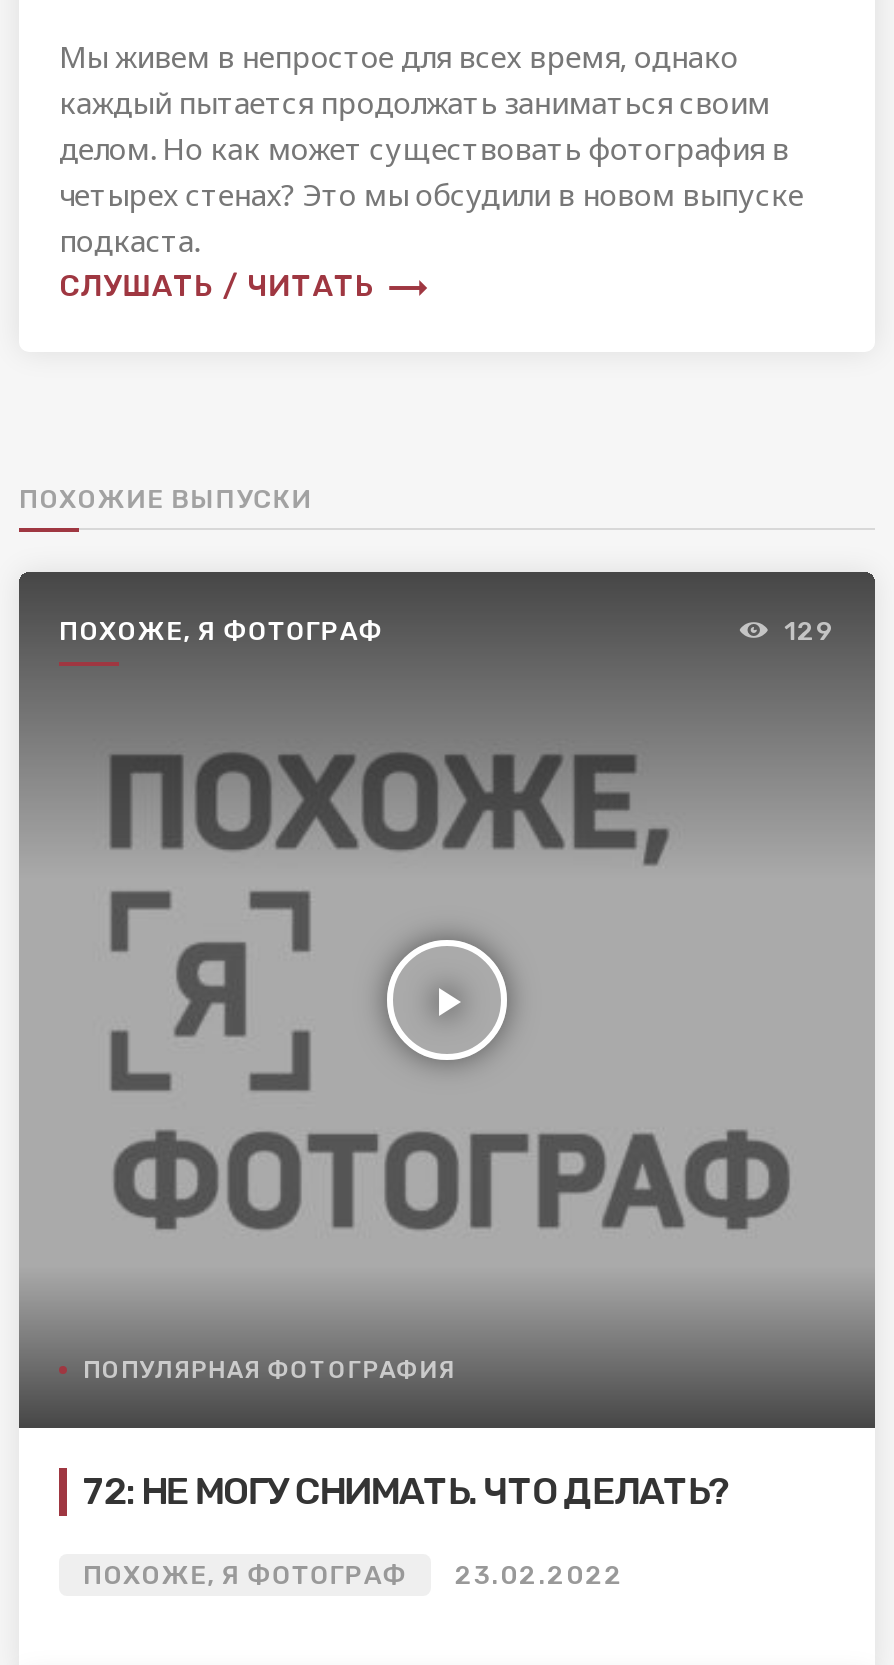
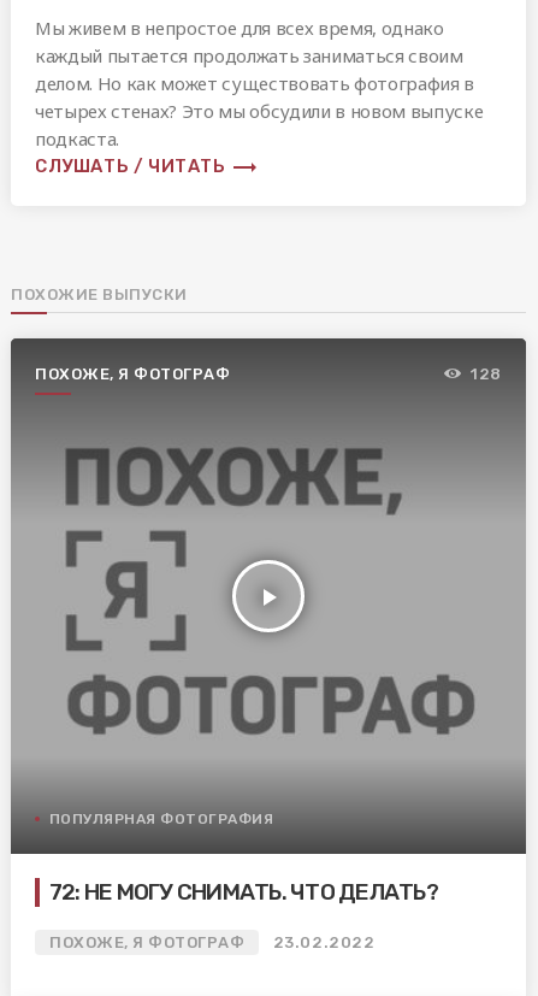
[777,616,835,646] 129 -> [467,365,502,383] 128

